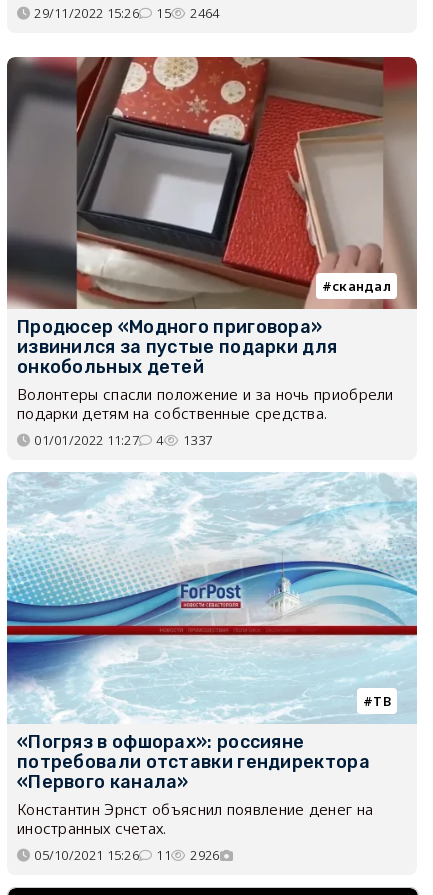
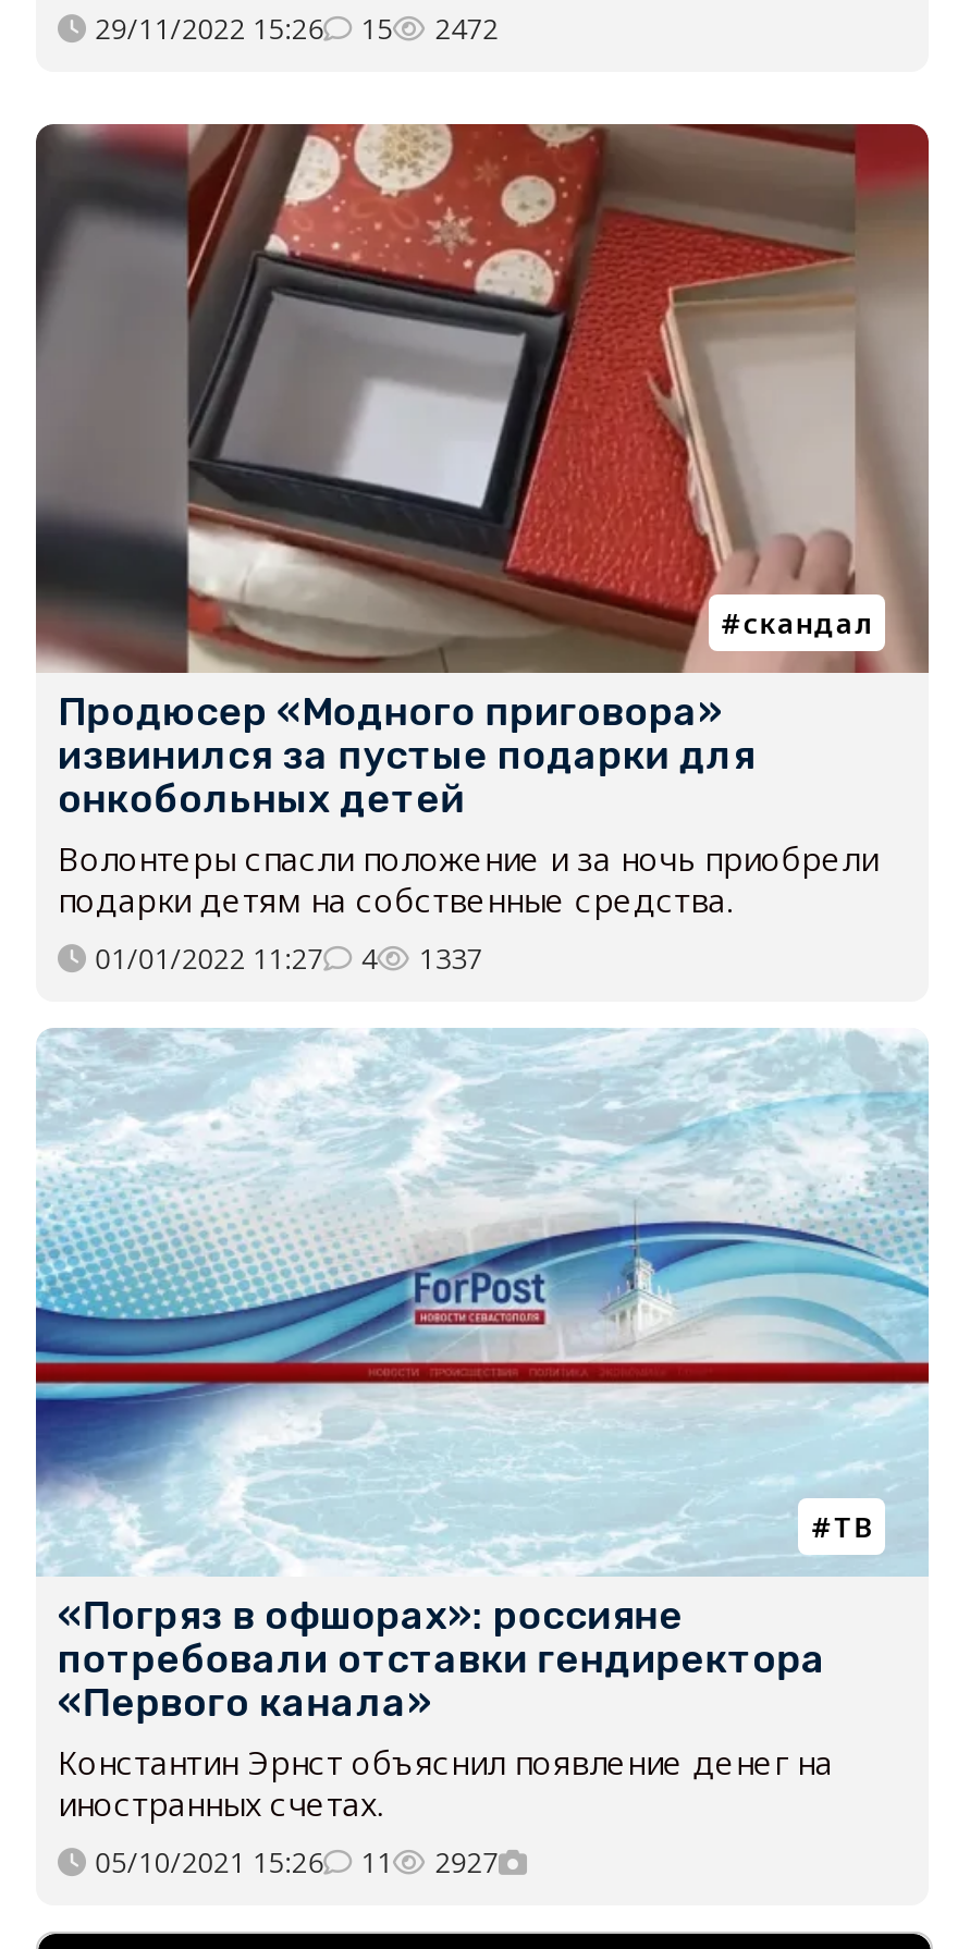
[34,4,219,22] 29/11/2022 15:26 15 2464 -> [95,8,499,47] 29/11/2022 15:26 15 2472
[34,846,219,864] 05/10/2021 15:26 11 2926 -> [95,1841,499,1881] 05/10/2021 15:26 11 2927

